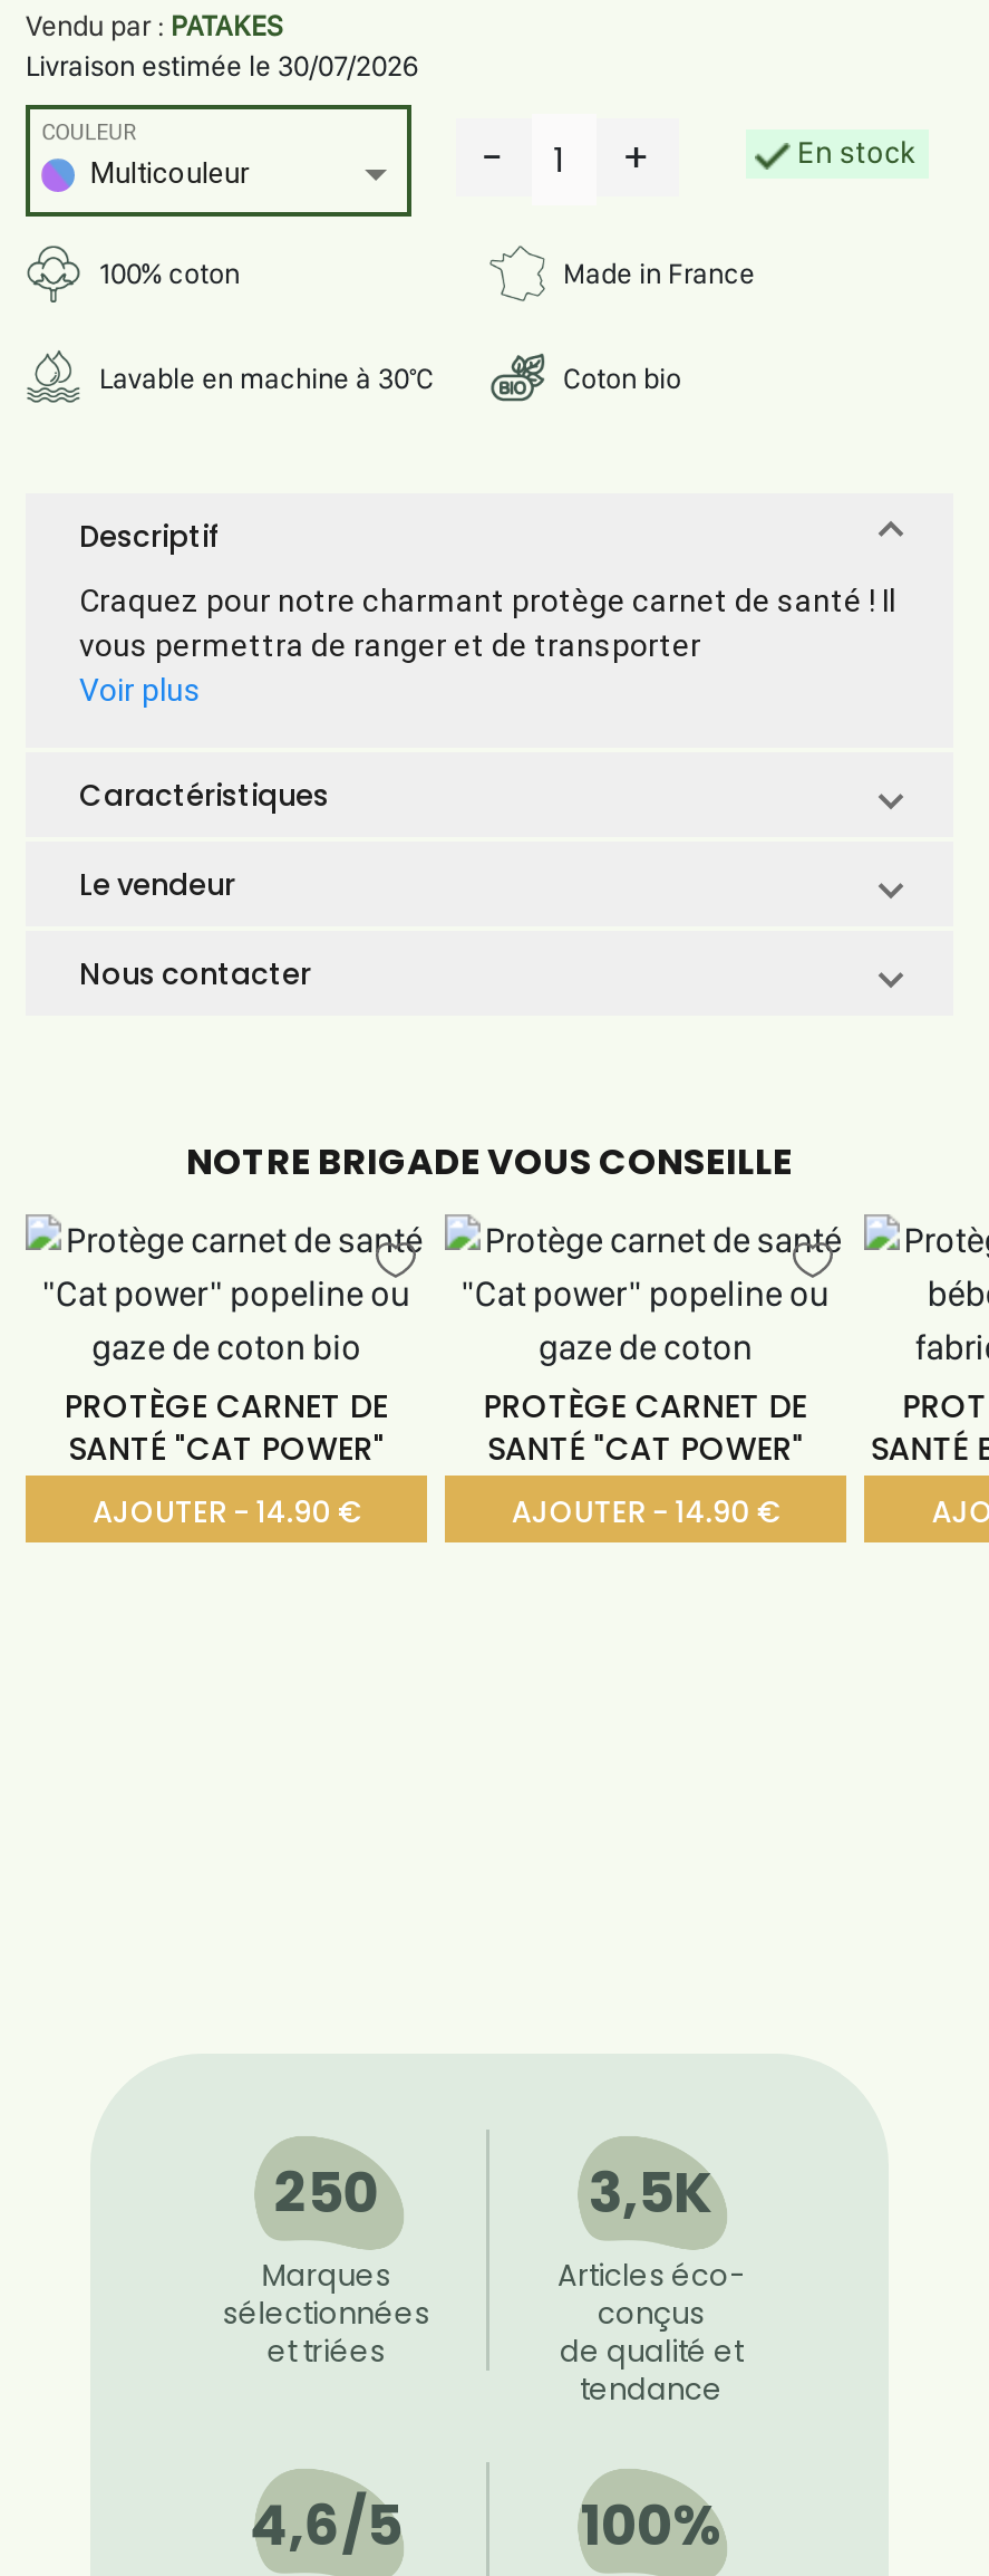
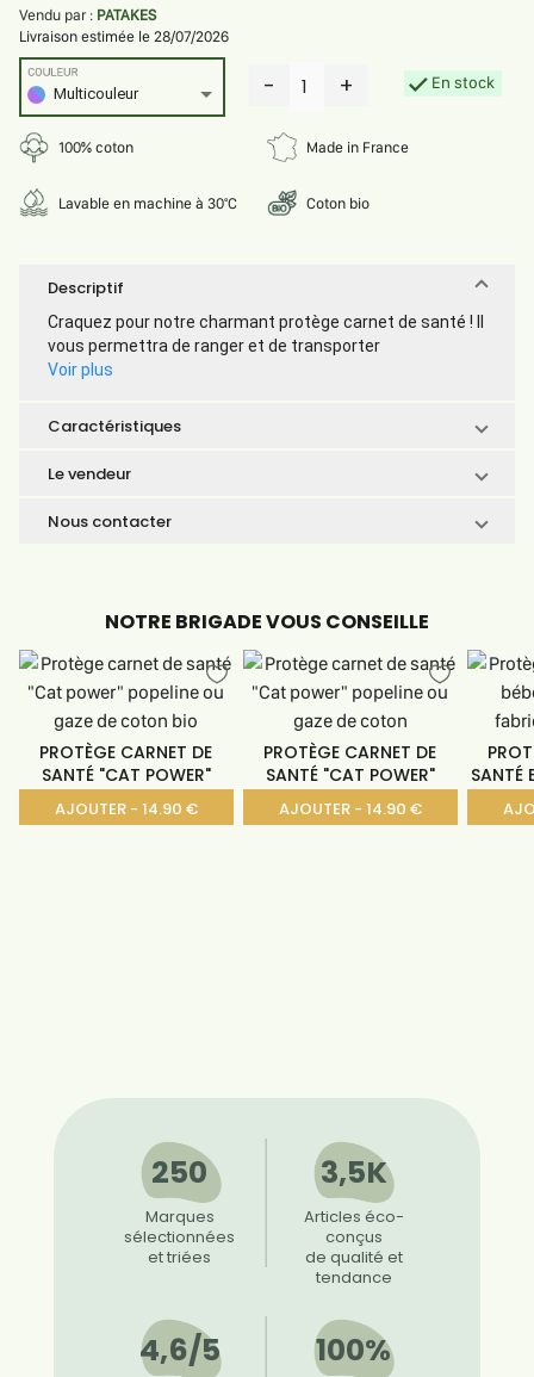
[26,50,418,83] Livraison estimée le 30/07/2026 -> [19,28,229,46] Livraison estimée le 28/07/2026

